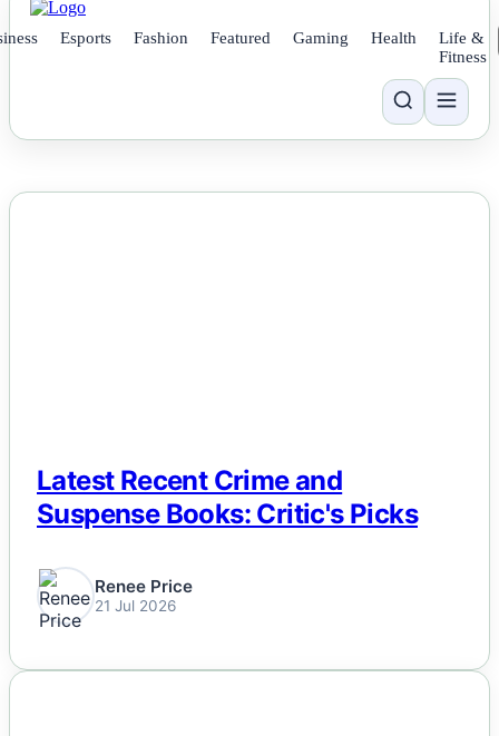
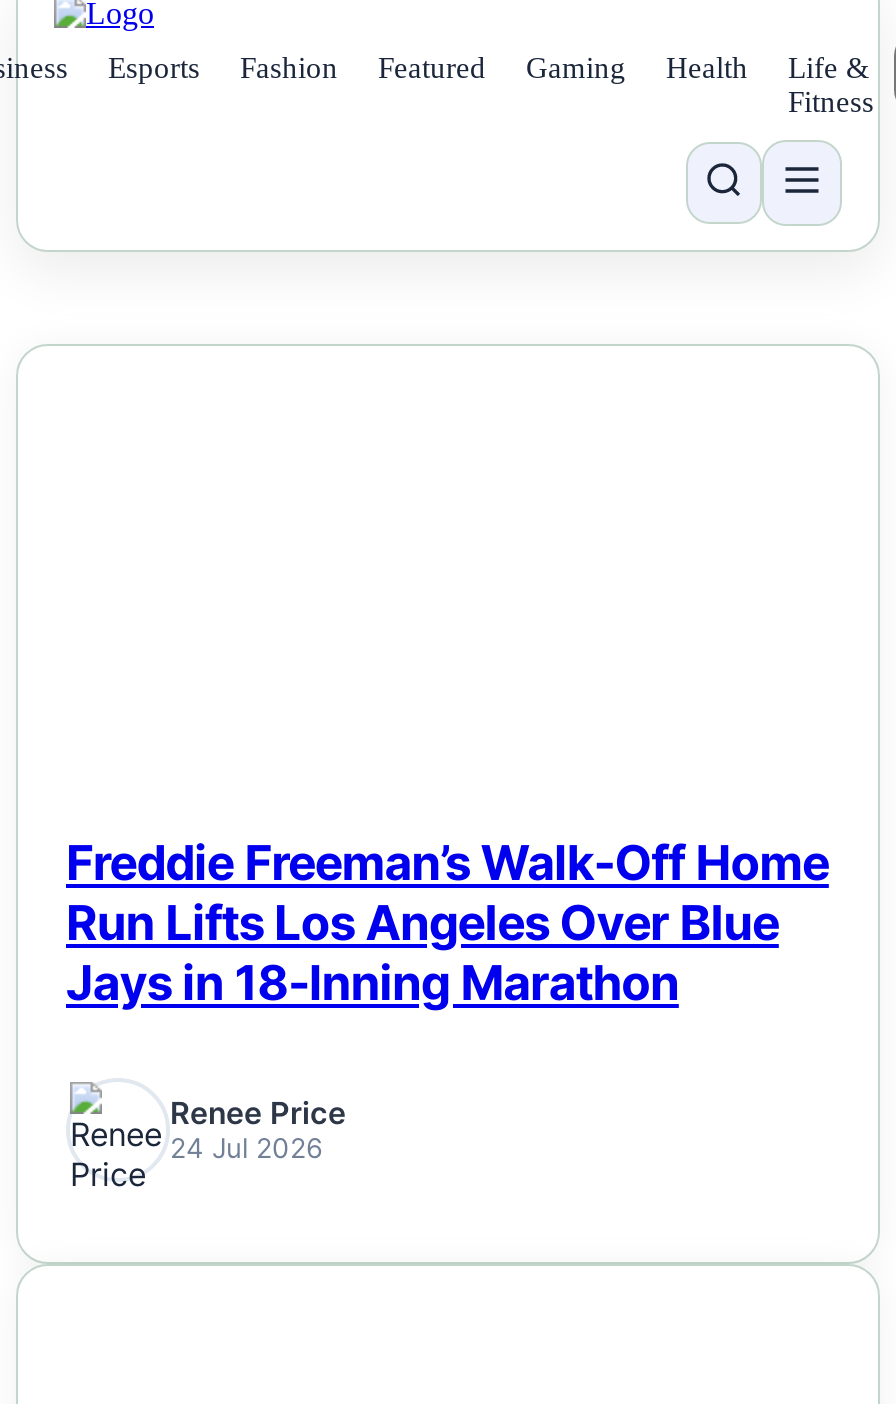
[37,464,418,530] Latest Recent Crime and | Suspense Books: Critic's Picks -> [66,834,829,1012] Freddie Freeman’s Walk-Off Home | Run Lifts Los Angeles Over Blue | Jays in 18-Inning Marathon
[95,597,176,615] 21 Jul 2026 -> [170,1133,322,1165] 24 Jul 2026

